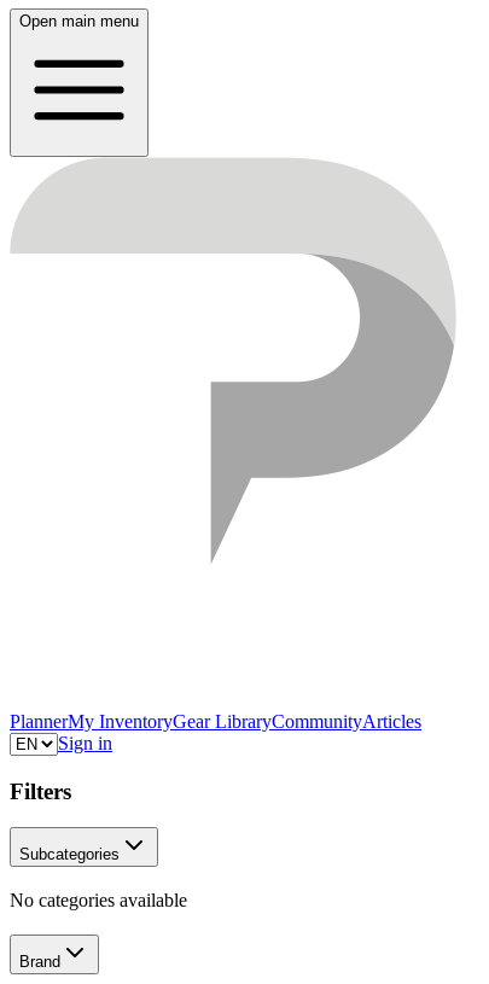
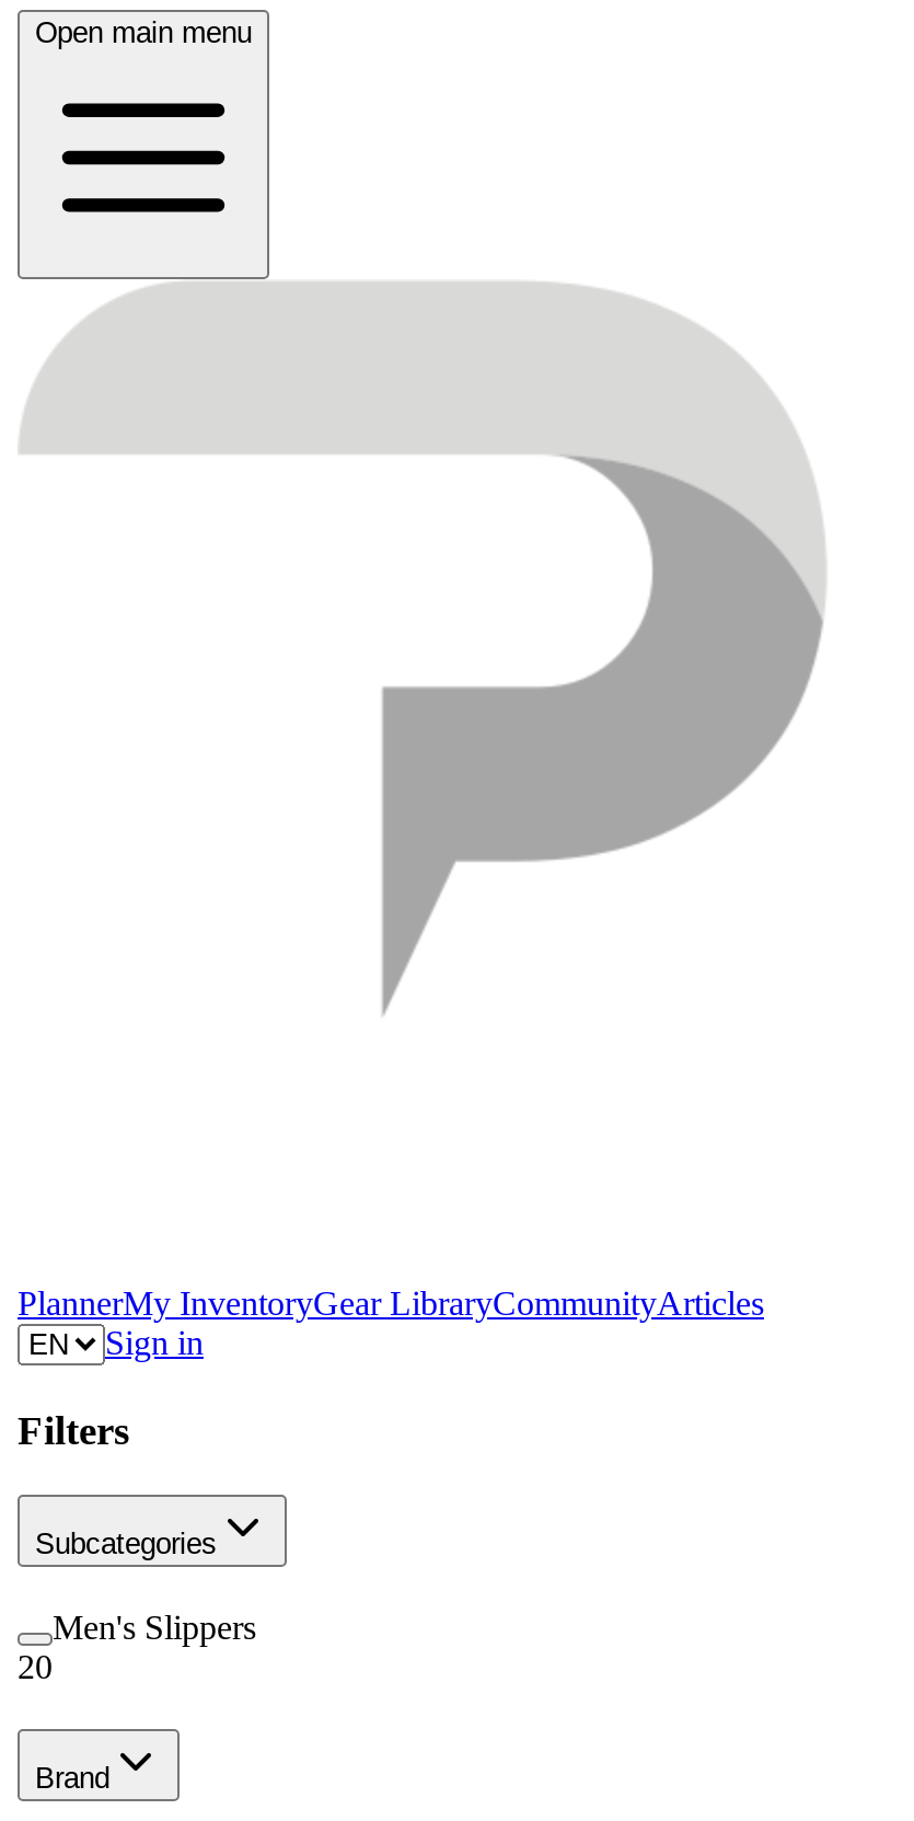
[10,890,187,911] No categories available -> [18,1609,256,1686] Men's Slippers | 20

